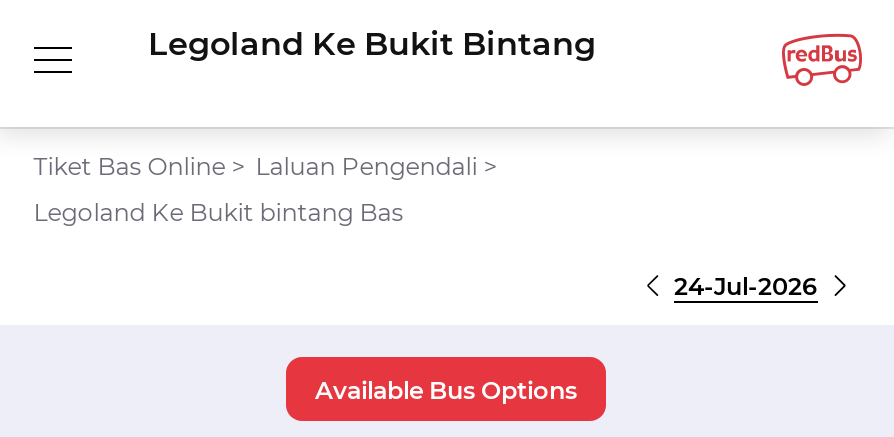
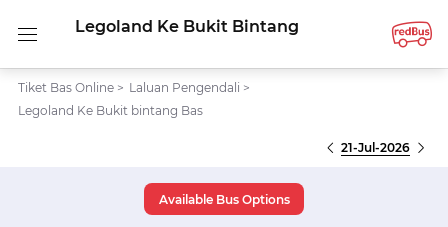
[674,271,818,301] 24-Jul-2026 -> [341,140,410,155] 21-Jul-2026

